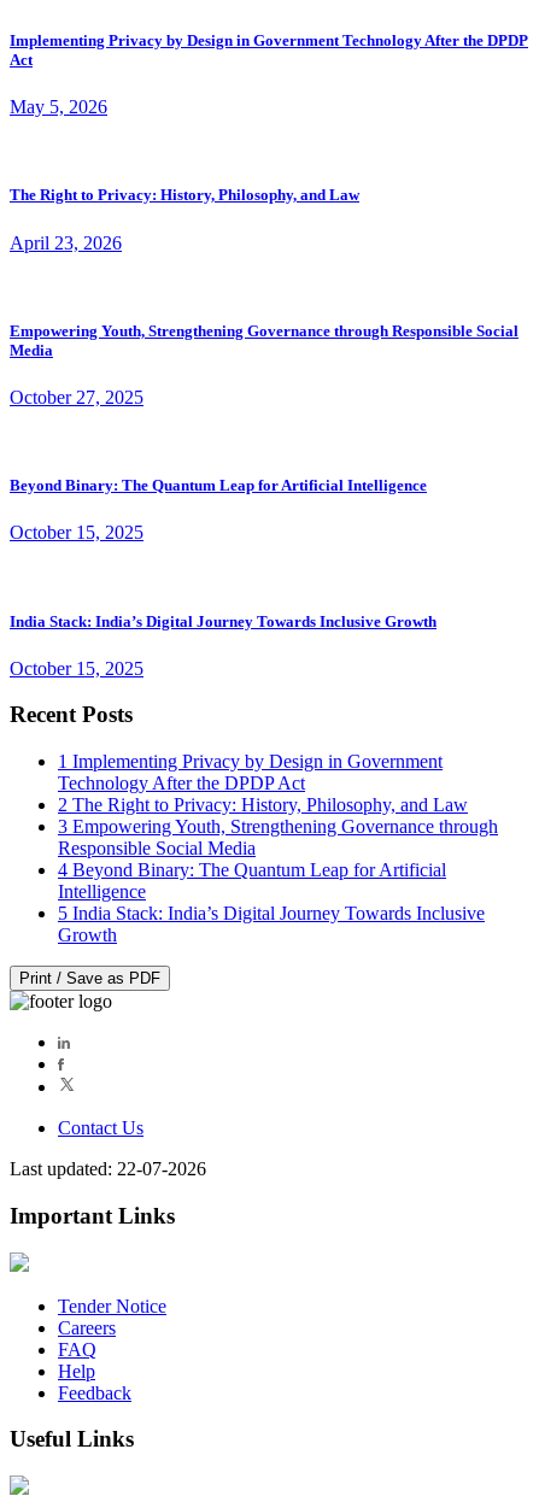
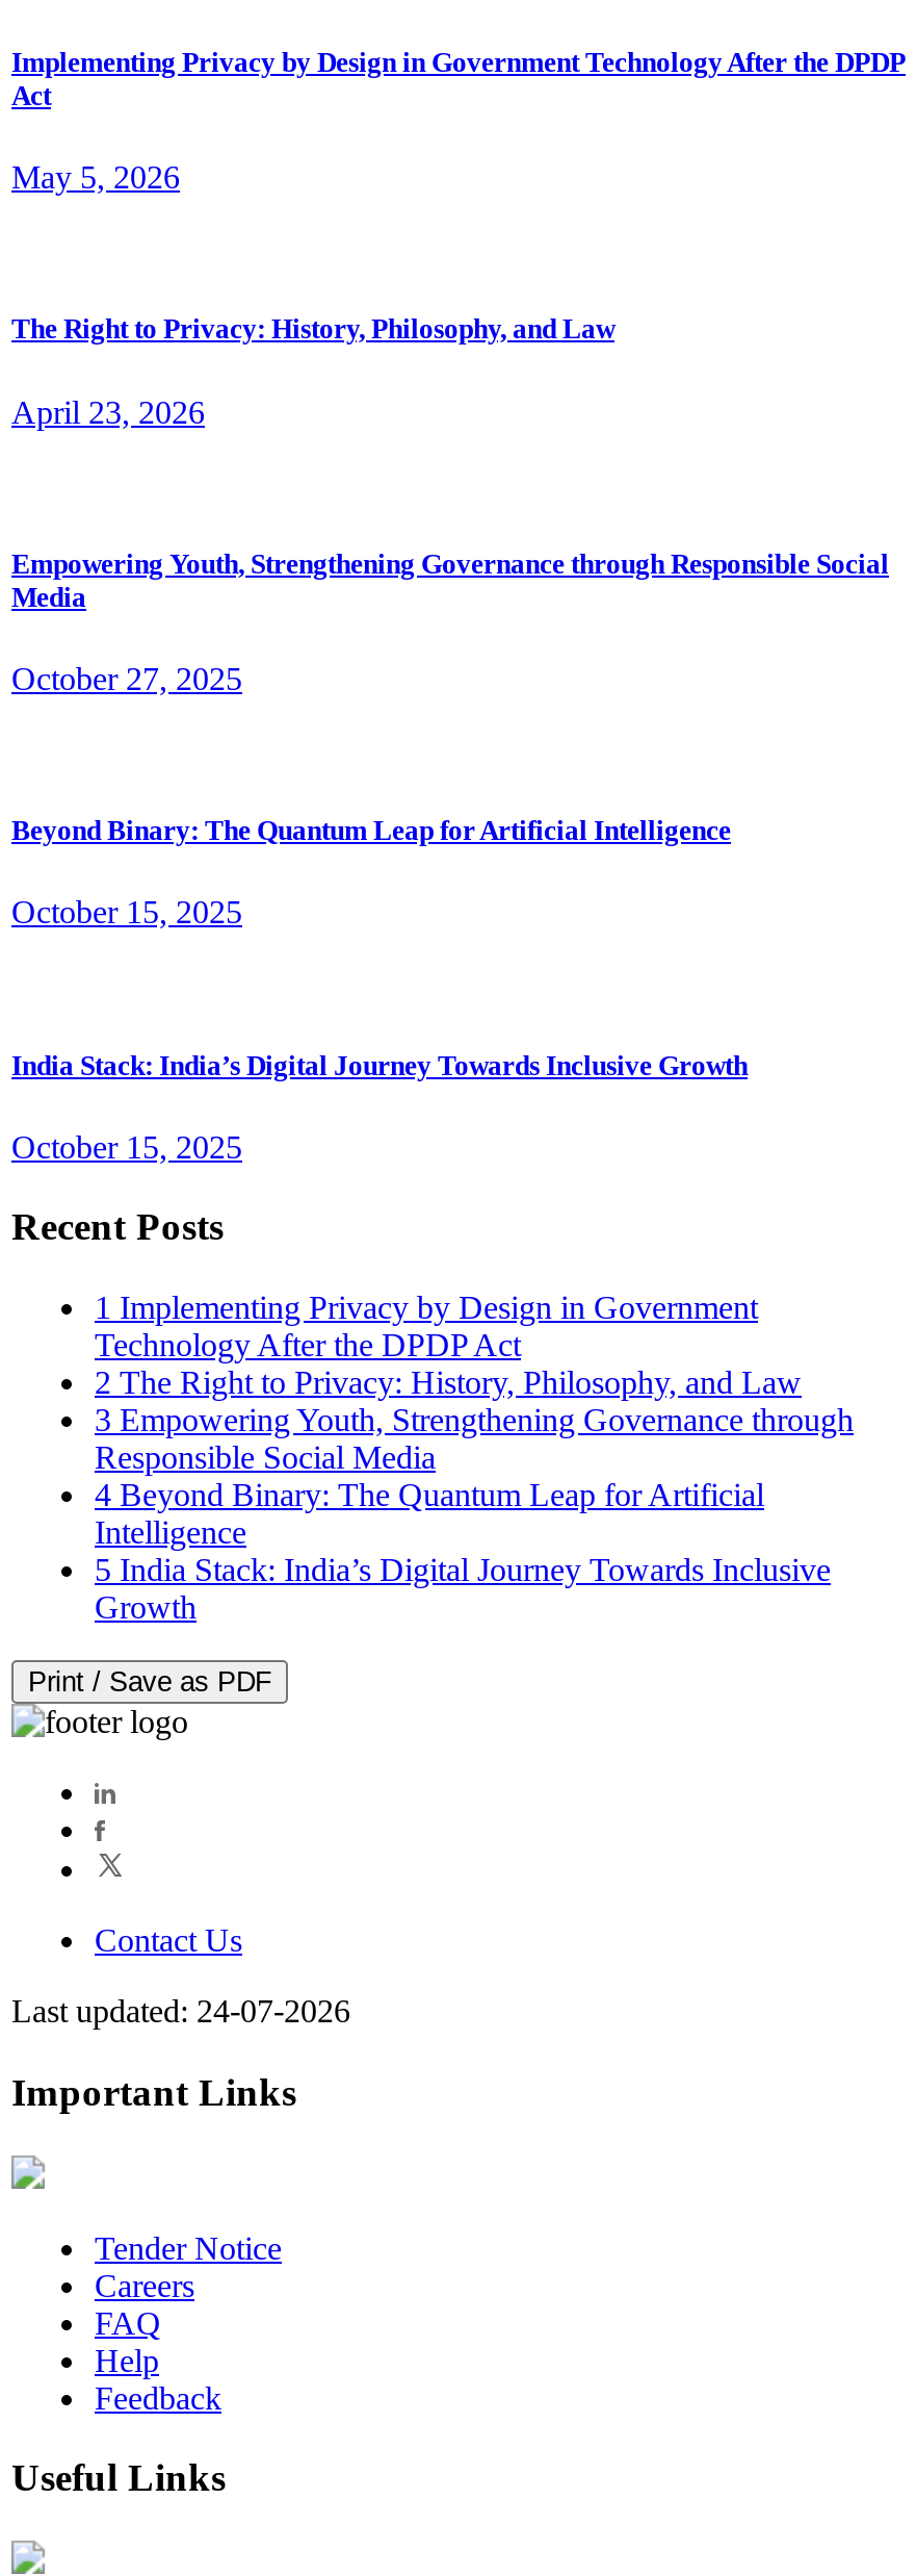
[10,1159,206,1179] Last updated: 22-07-2026 -> [11,1993,350,2029] Last updated: 24-07-2026

